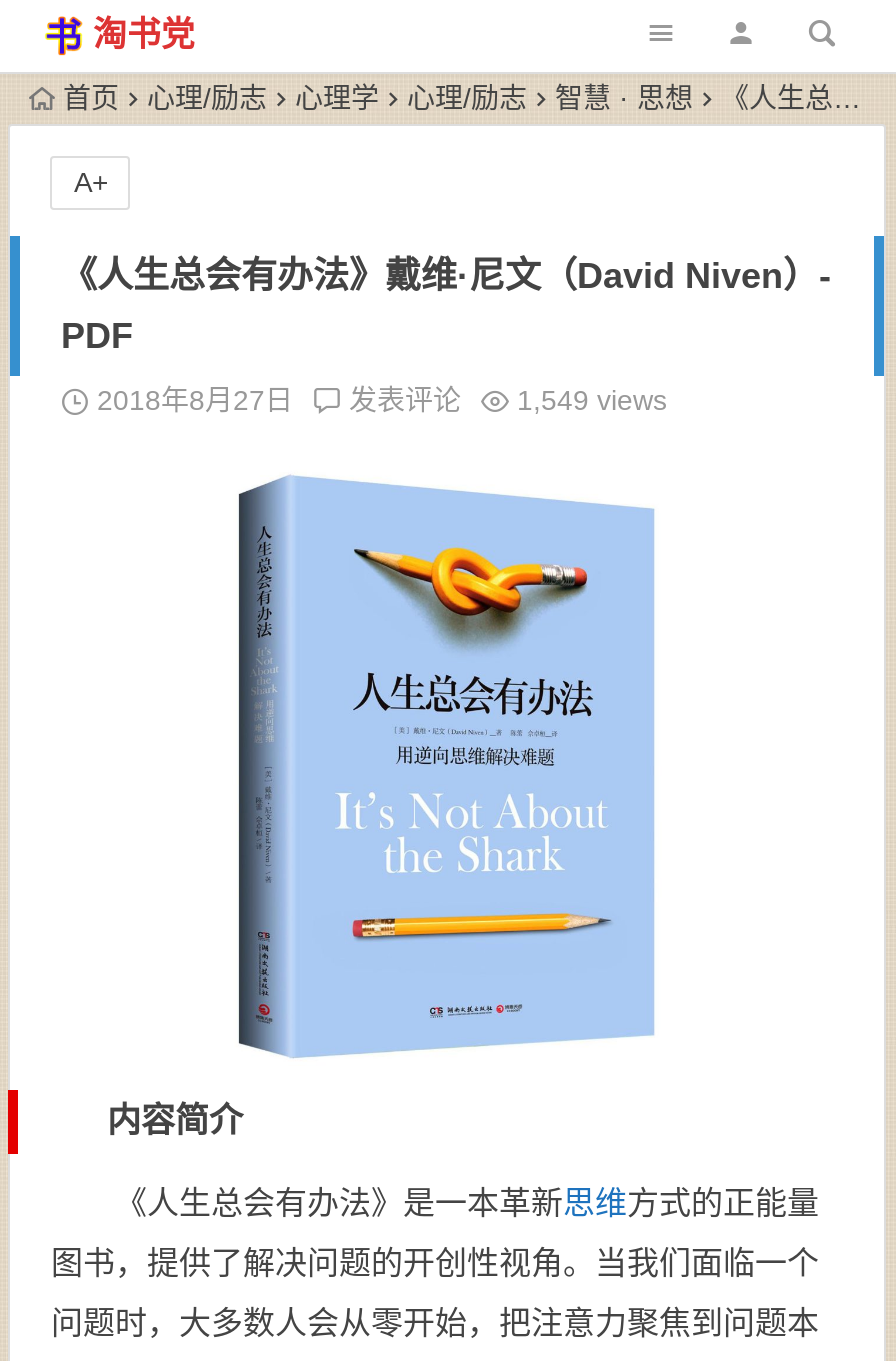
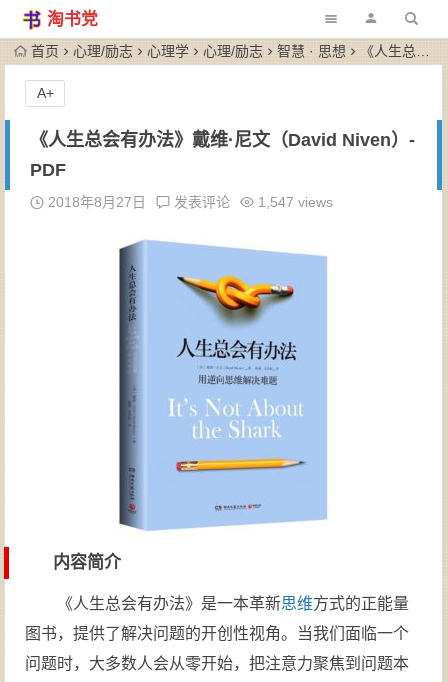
[89,384,667,416] 2018年8月27日 发表评论 1,549 views -> [44,194,333,210] 2018年8月27日 发表评论 1,547 views

